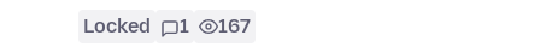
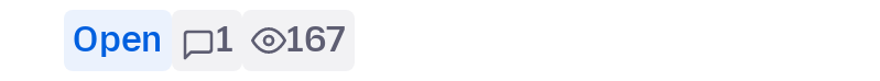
[83,15,151,38] Locked -> [73,20,163,61] Open

